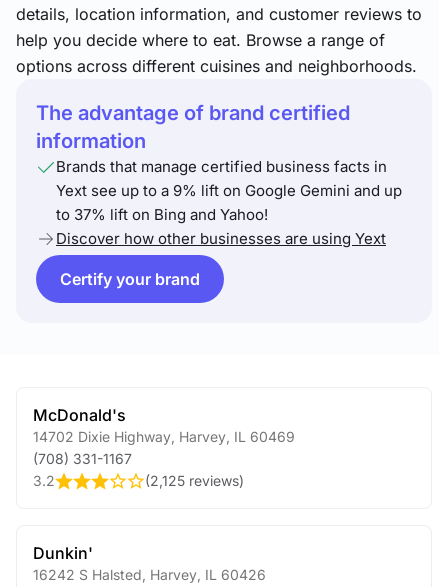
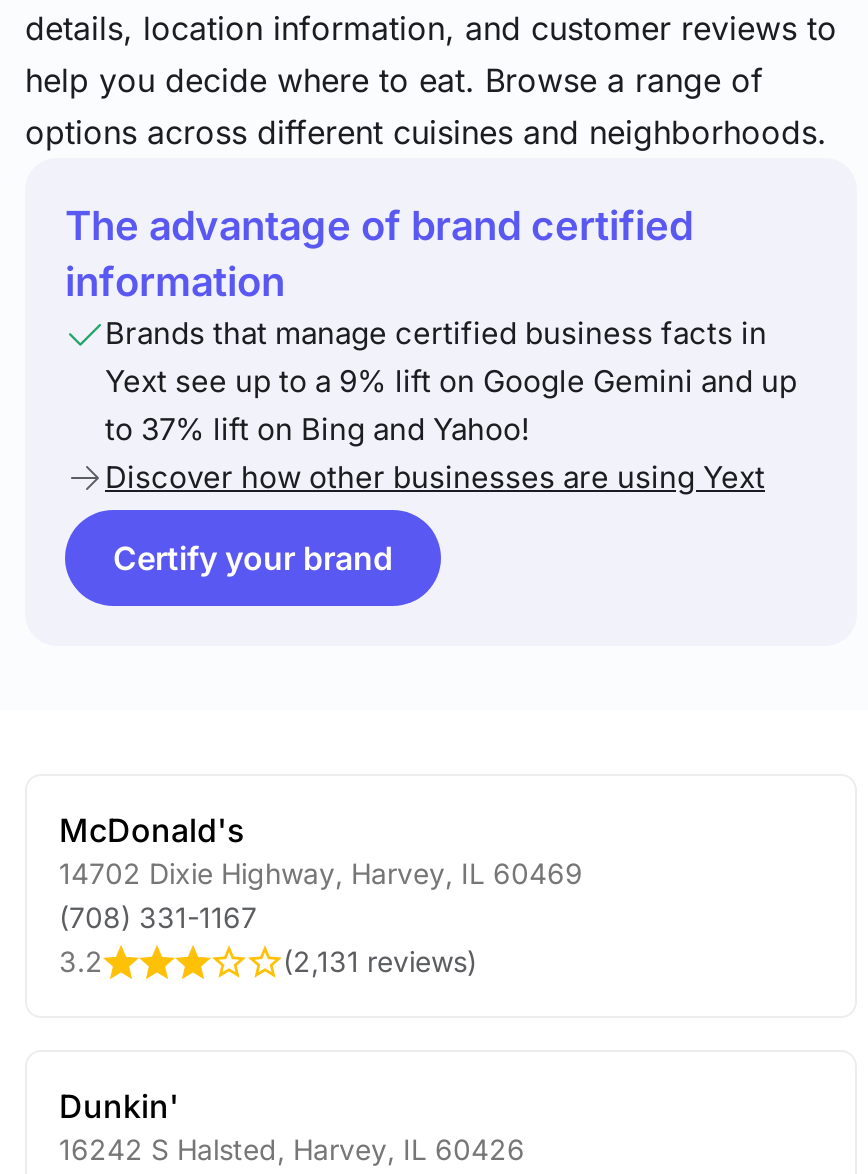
[145,472,244,489] (2,125 reviews) -> [283,944,477,978] (2,131 reviews)

